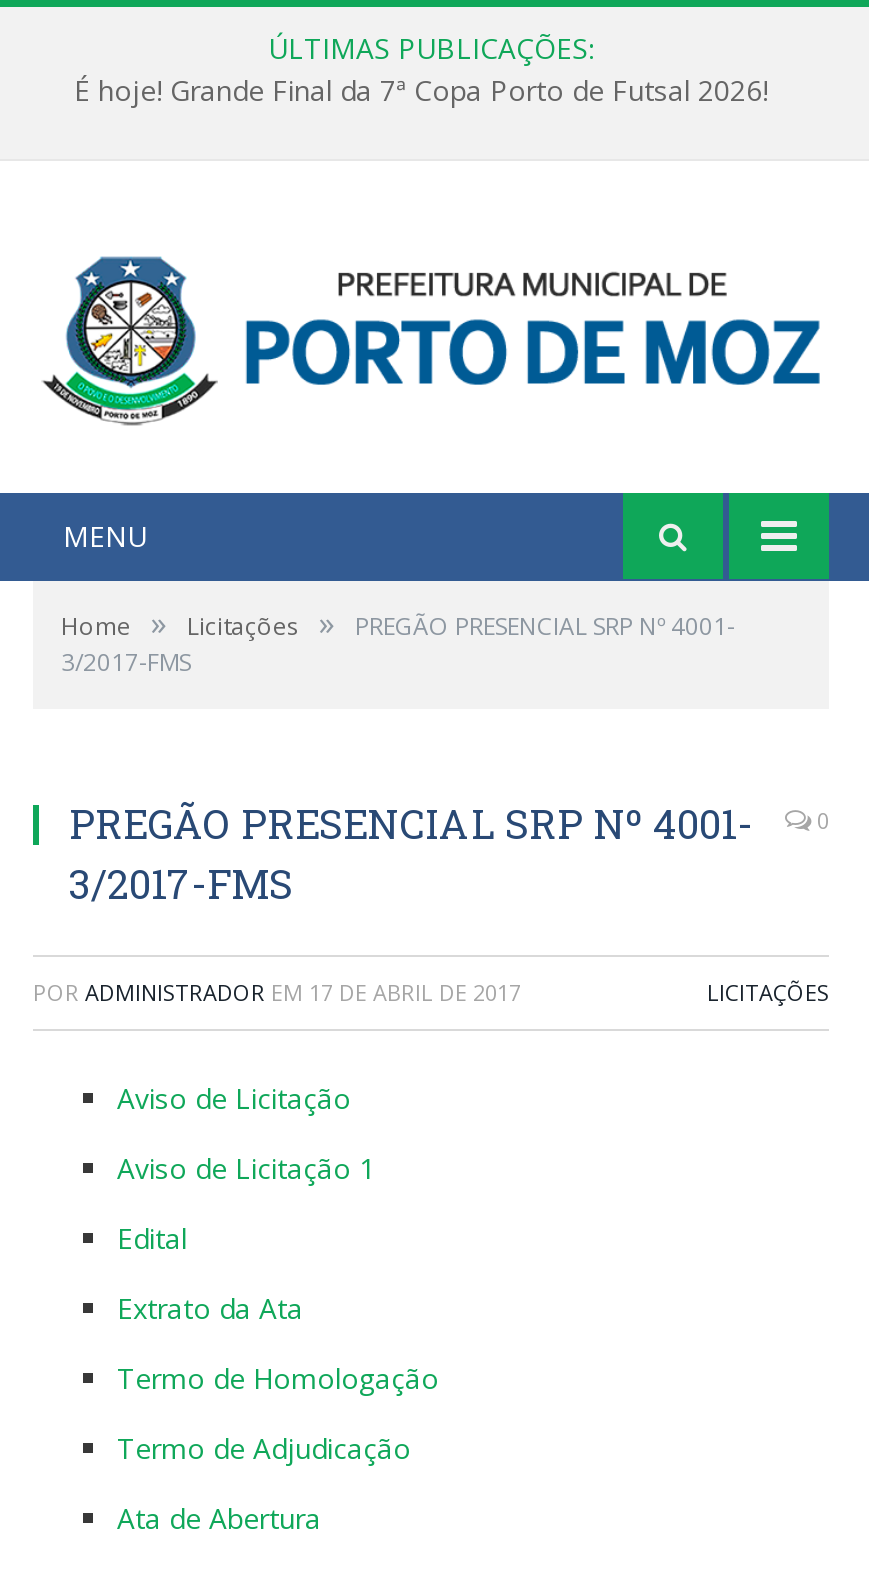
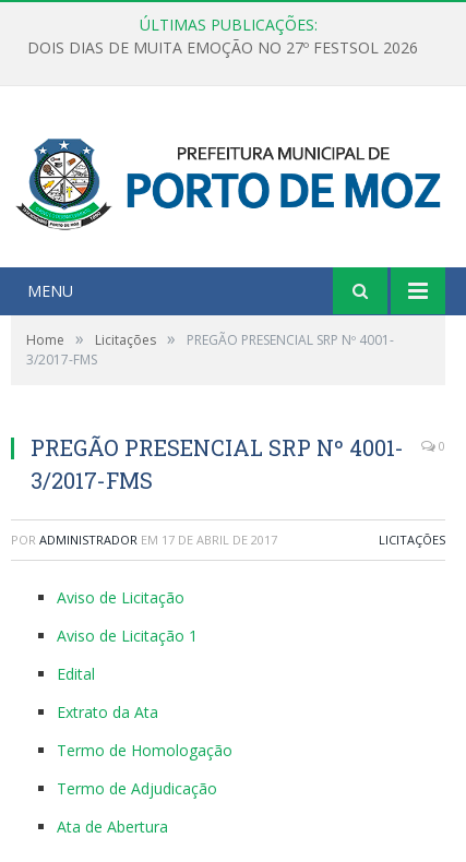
[74,71,768,109] É hoje! Grande Final da 7ª Copa Porto de Futsal 2026! -> [27,37,418,58] DOIS DIAS DE MUITA EMOÇÃO NO 27º FESTSOL 2026

